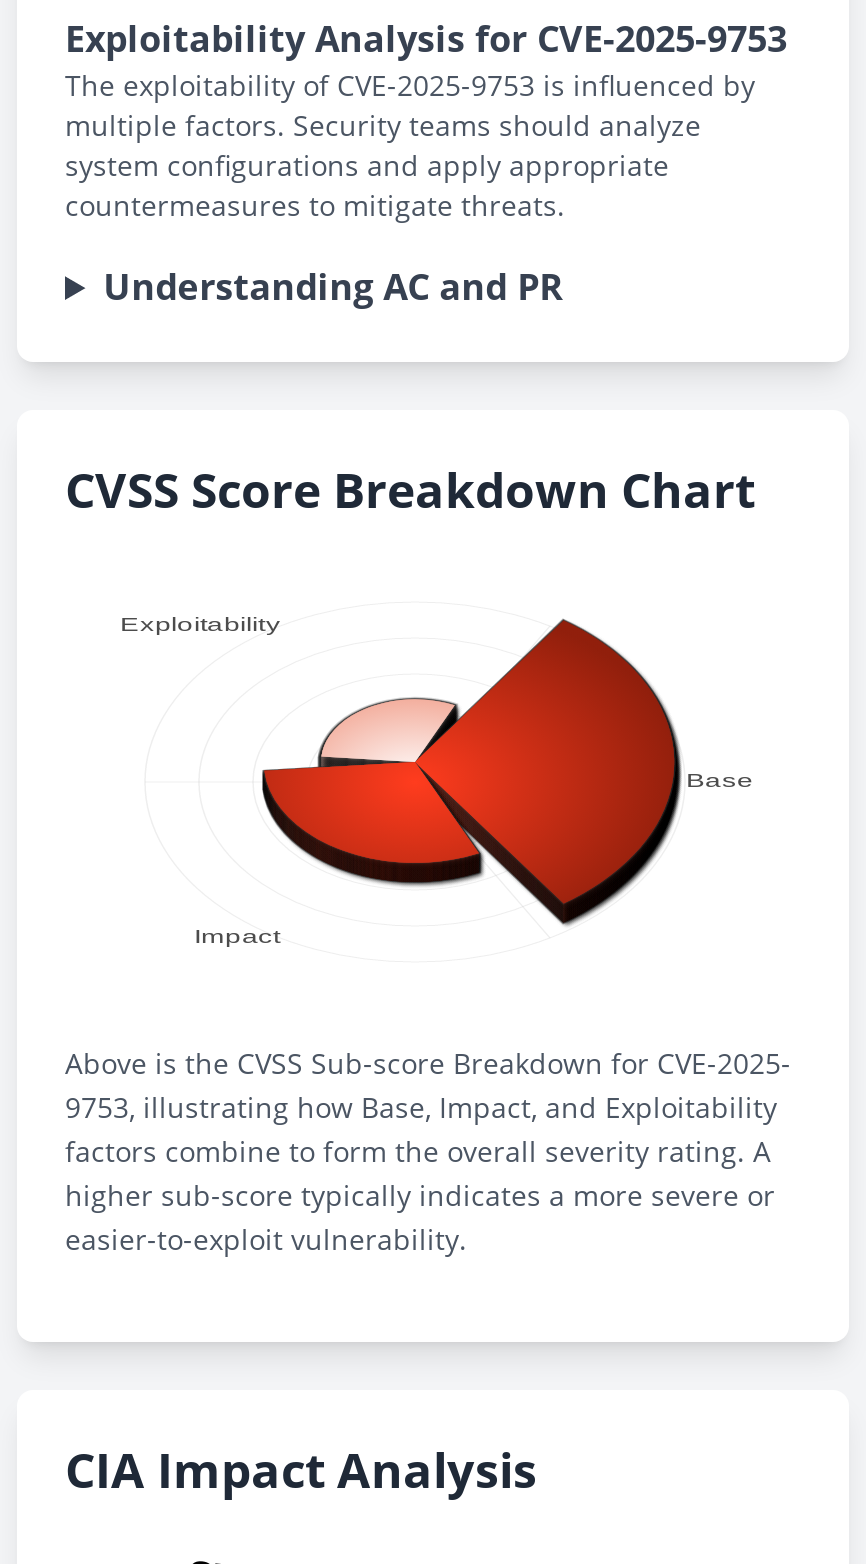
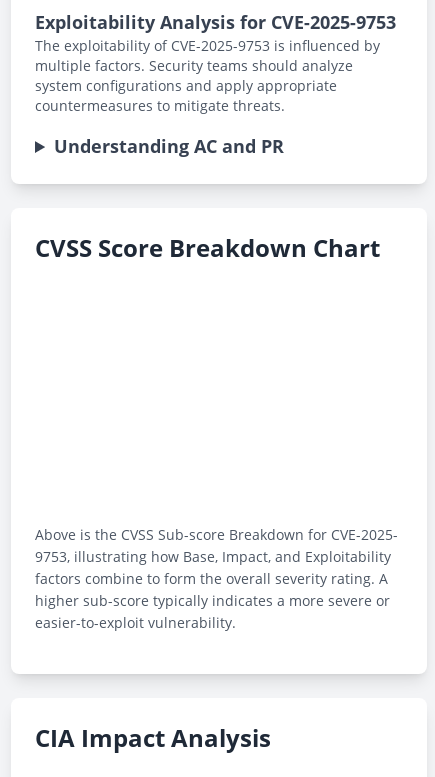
[121,616,753,948] [image] -> none

